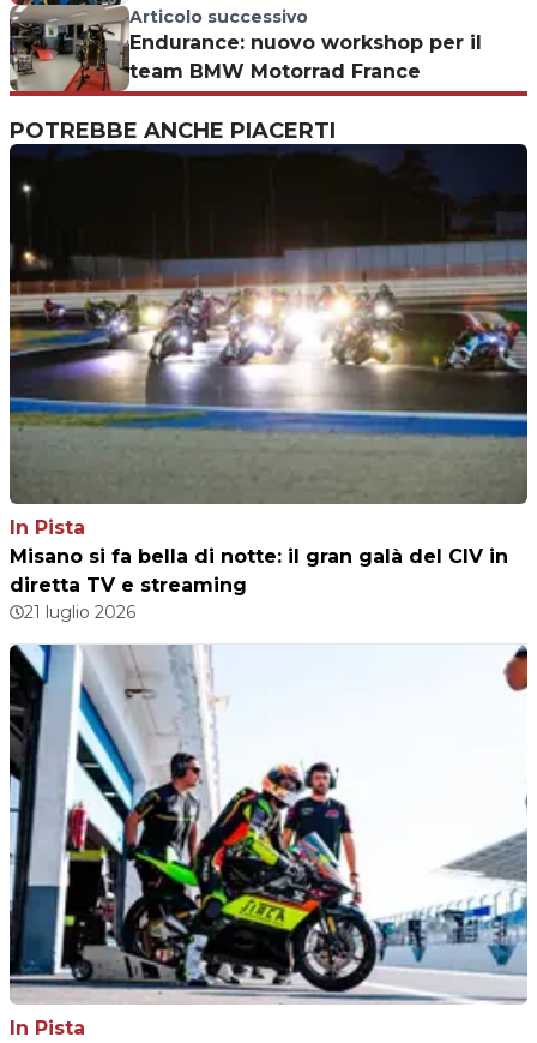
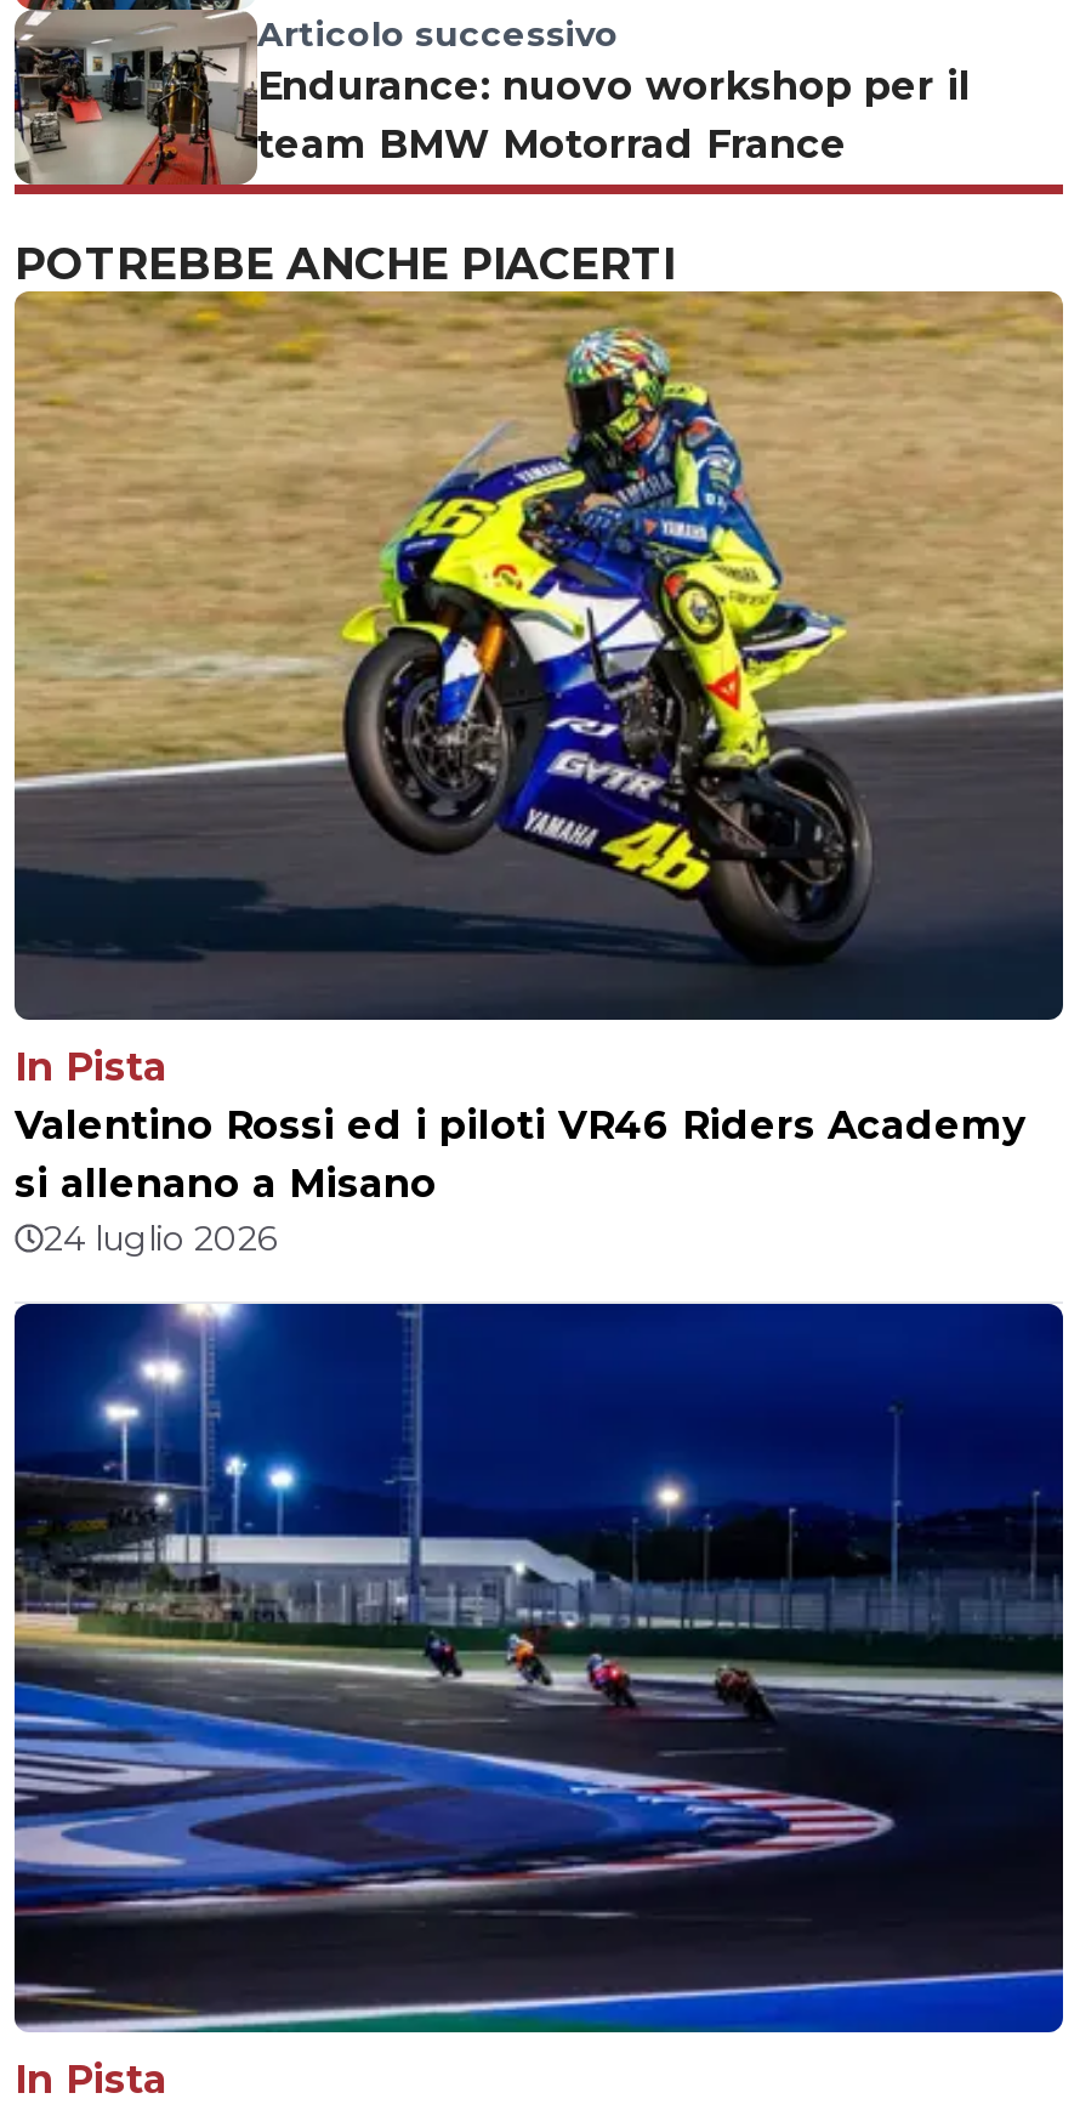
[8,143,529,623] [image] | Misano si fa bella di notte: il gran galà del CIV in | diretta TV e streaming | 21 luglio 2026 -> [12,289,1065,1260] [image] | Valentino Rossi ed i piloti VR46 Riders Academy | si allenano a Misano | 24 luglio 2026
[10,643,529,1005] [image] -> [12,1301,1065,2035] [image]

